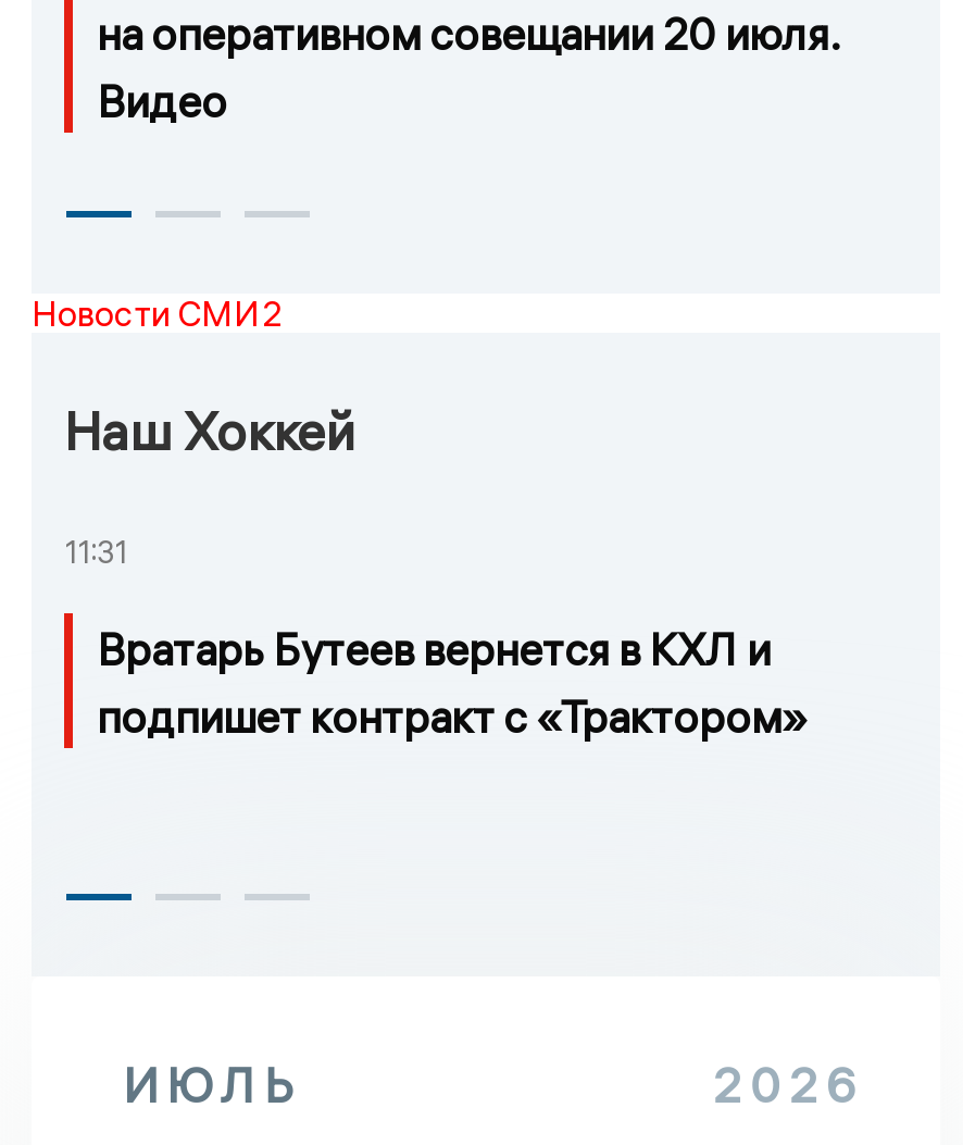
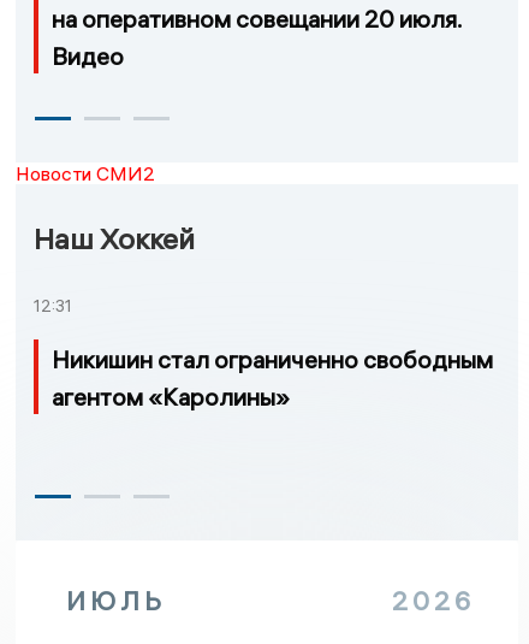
[64,533,127,572] 11:31 -> [34,295,72,317] 12:31
[97,622,808,744] Вратарь Бутеев вернется в КХЛ и | подпишет контракт с «Трактором» -> [52,344,493,412] Никишин стал ограниченно свободным | агентом «Каролины»

